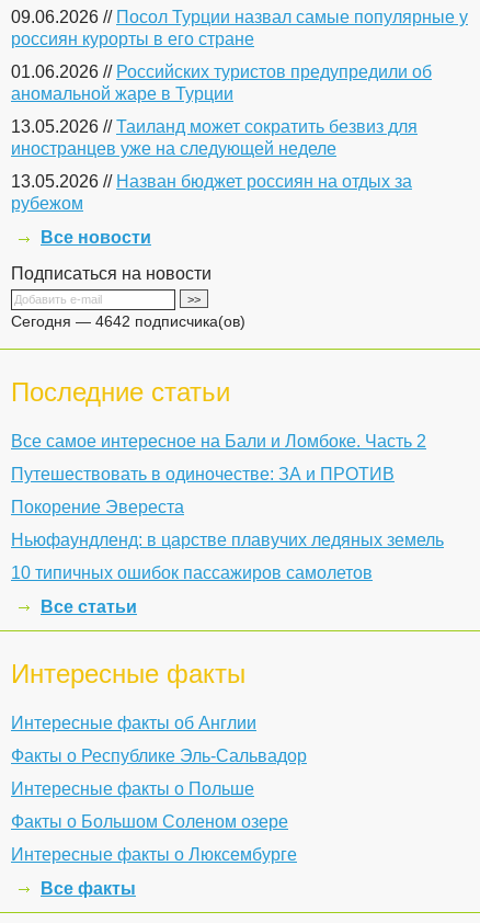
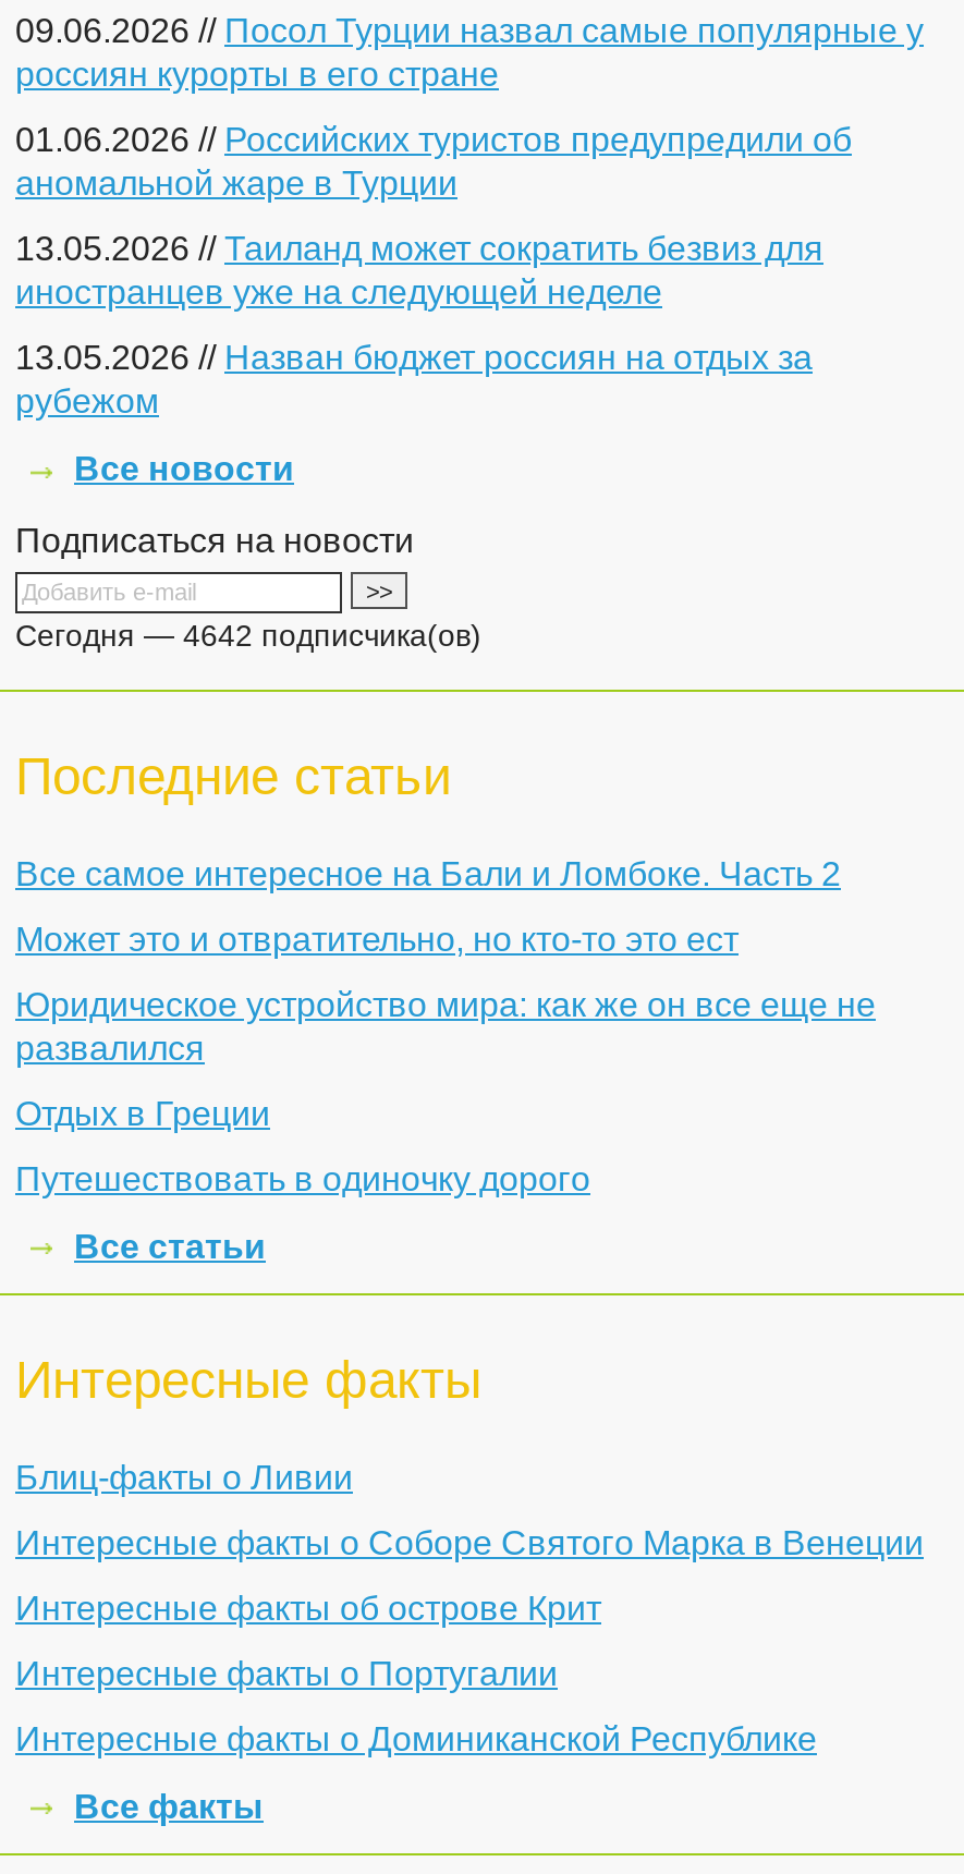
[11,465,395,483] Путешествовать в одиночестве: ЗА и ПРОТИВ -> [15,921,739,958] Может это и отвратительно, но кто-то это ест
[11,498,184,516] Покорение Эвереста -> [15,986,876,1067] Юридическое устройство мира: как же он все еще не | развалился
[11,531,444,549] Ньюфаундленд: в царстве плавучих ледяных земель -> [15,1095,270,1132] Отдых в Греции
[11,563,373,582] 10 типичных ошибок пассажиров самолетов -> [15,1160,590,1197] Путешествовать в одиночку дорого
[11,714,256,732] Интересные факты об Англии -> [15,1459,353,1496] Блиц-факты о Ливии
[11,747,307,765] Факты о Республике Эль-Сальвадор -> [15,1524,924,1561] Интересные факты о Соборе Святого Марка в Венеции
[11,779,254,798] Интересные факты о Польше -> [15,1590,601,1627] Интересные факты об острове Крит
[11,812,288,831] Факты о Большом Соленом озере -> [15,1655,558,1692] Интересные факты о Португалии
[11,845,297,864] Интересные факты о Люксембурге -> [15,1720,817,1757] Интересные факты о Доминиканской Республике

